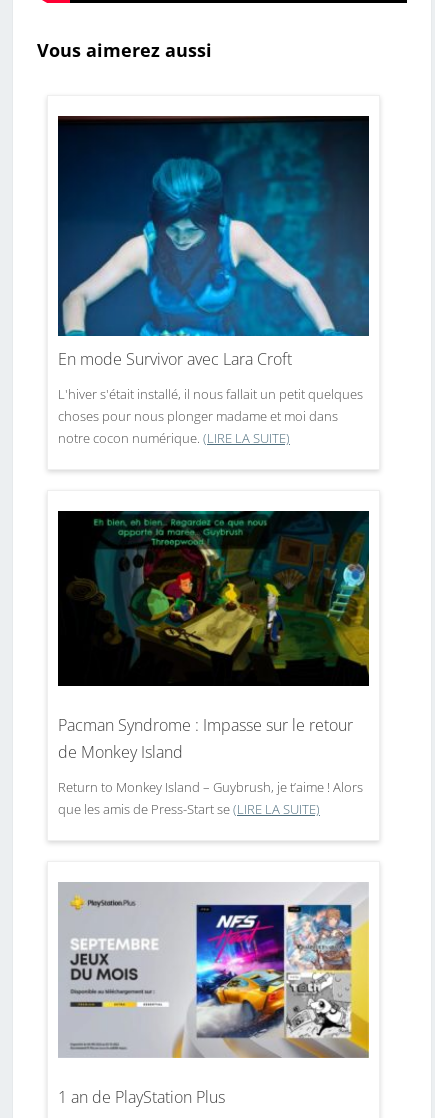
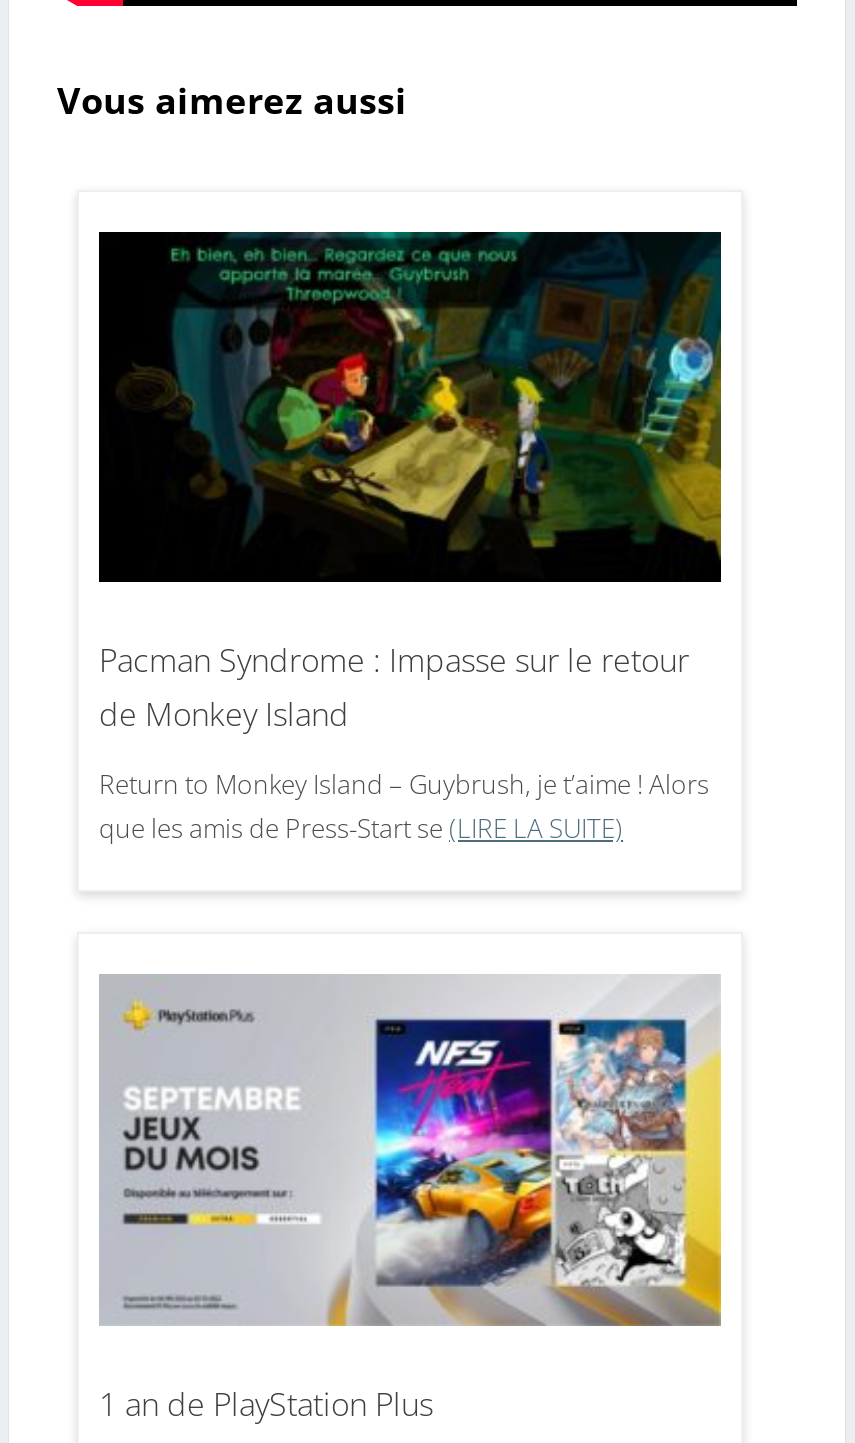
[57,116,370,447] [image] | En mode Survivor avec Lara Croft | L'hiver s'était installé, il nous fallait un petit quelques | choses pour nous plonger madame et moi dans | notre cocon numérique. (LIRE LA SUITE) -> none

